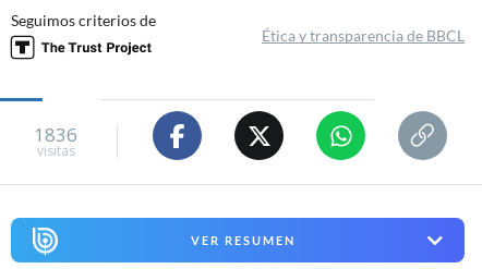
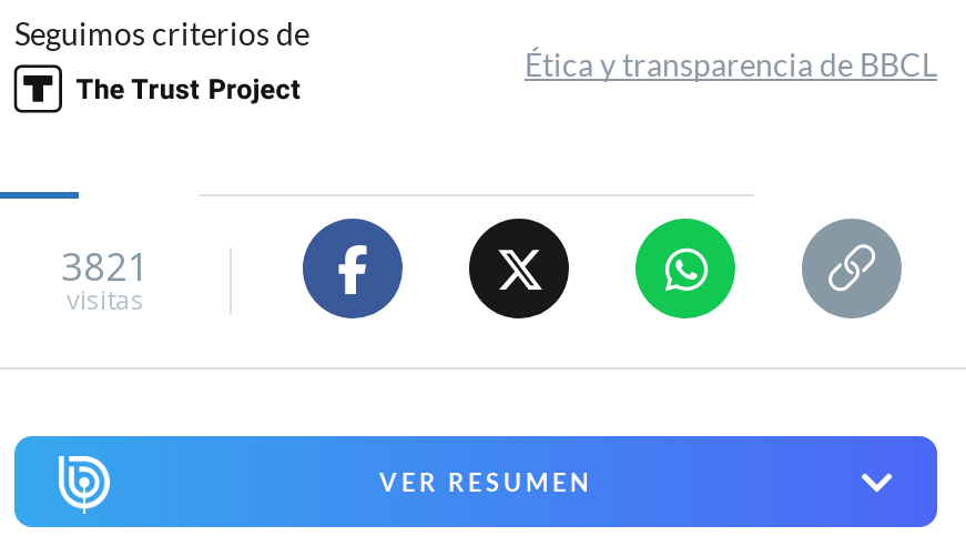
[34,122,77,147] 1836 -> [61,241,150,292] 3821

